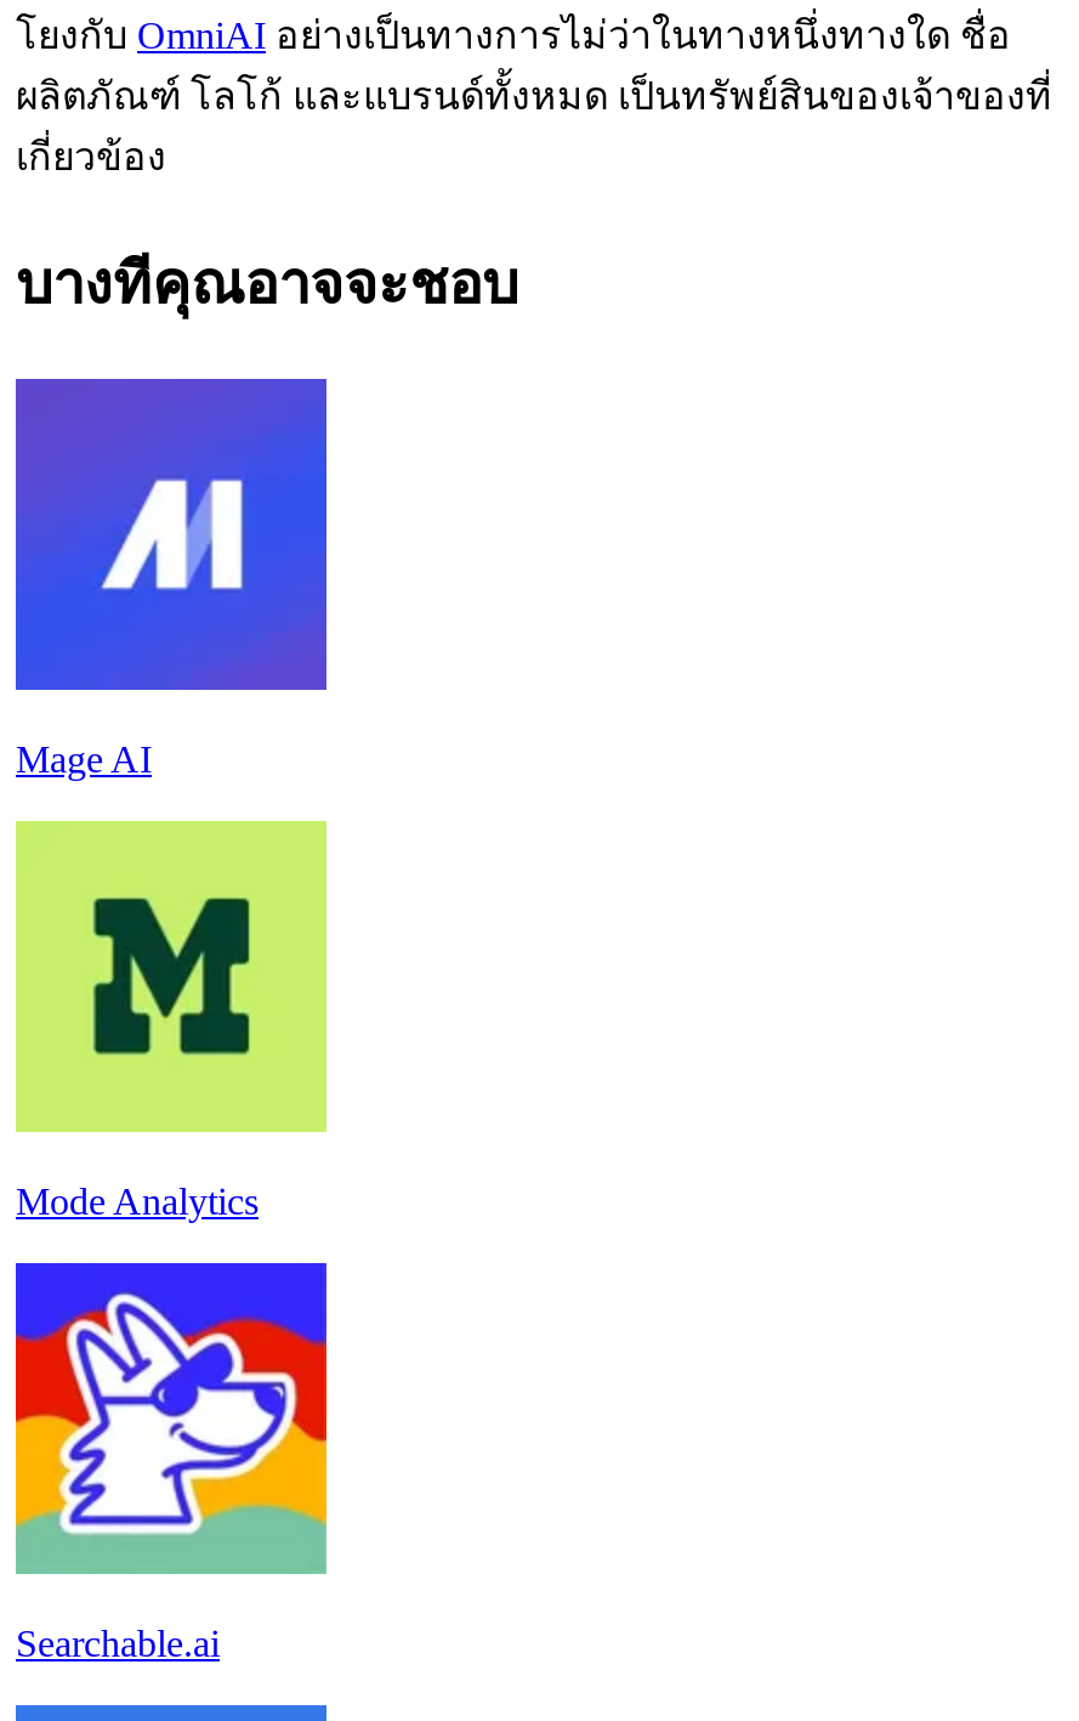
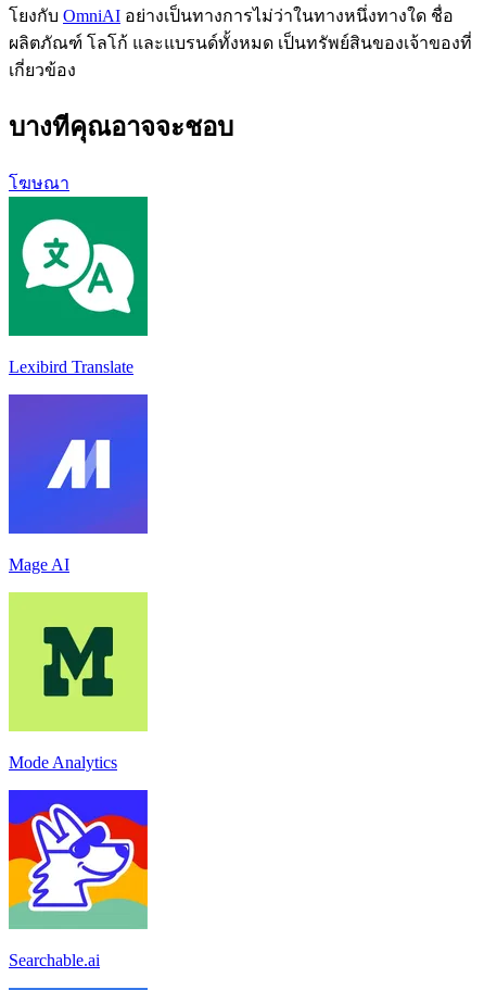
none -> [8,196,149,376] [image] | Lexibird Translate
none -> [9,174,69,192] โฆษณา

